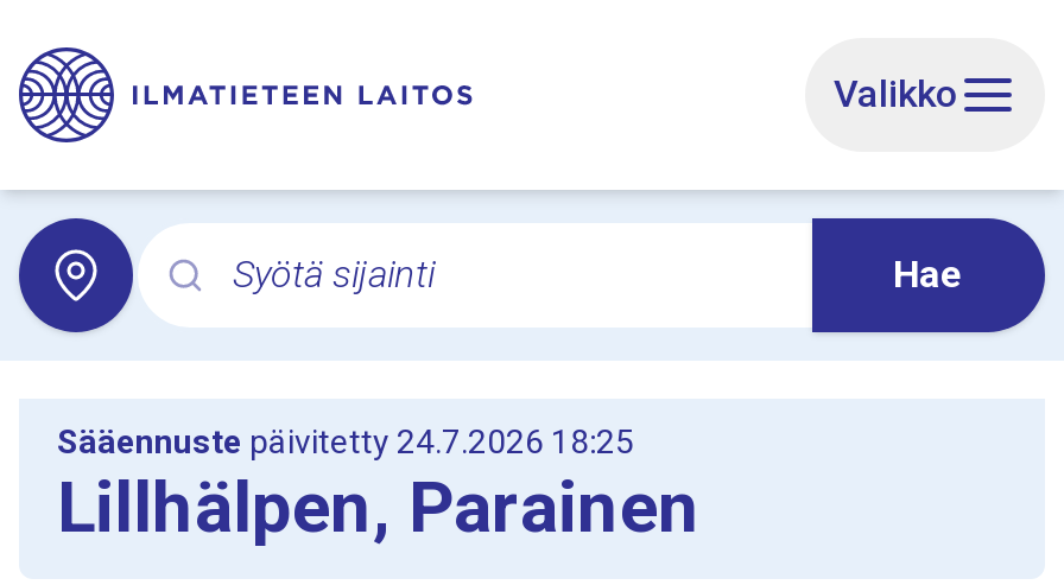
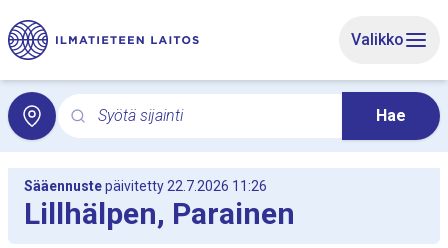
[57,422,634,460] Sääennuste päivitetty 24.7.2026 18:25 -> [24,178,267,194] Sääennuste päivitetty 22.7.2026 11:26

